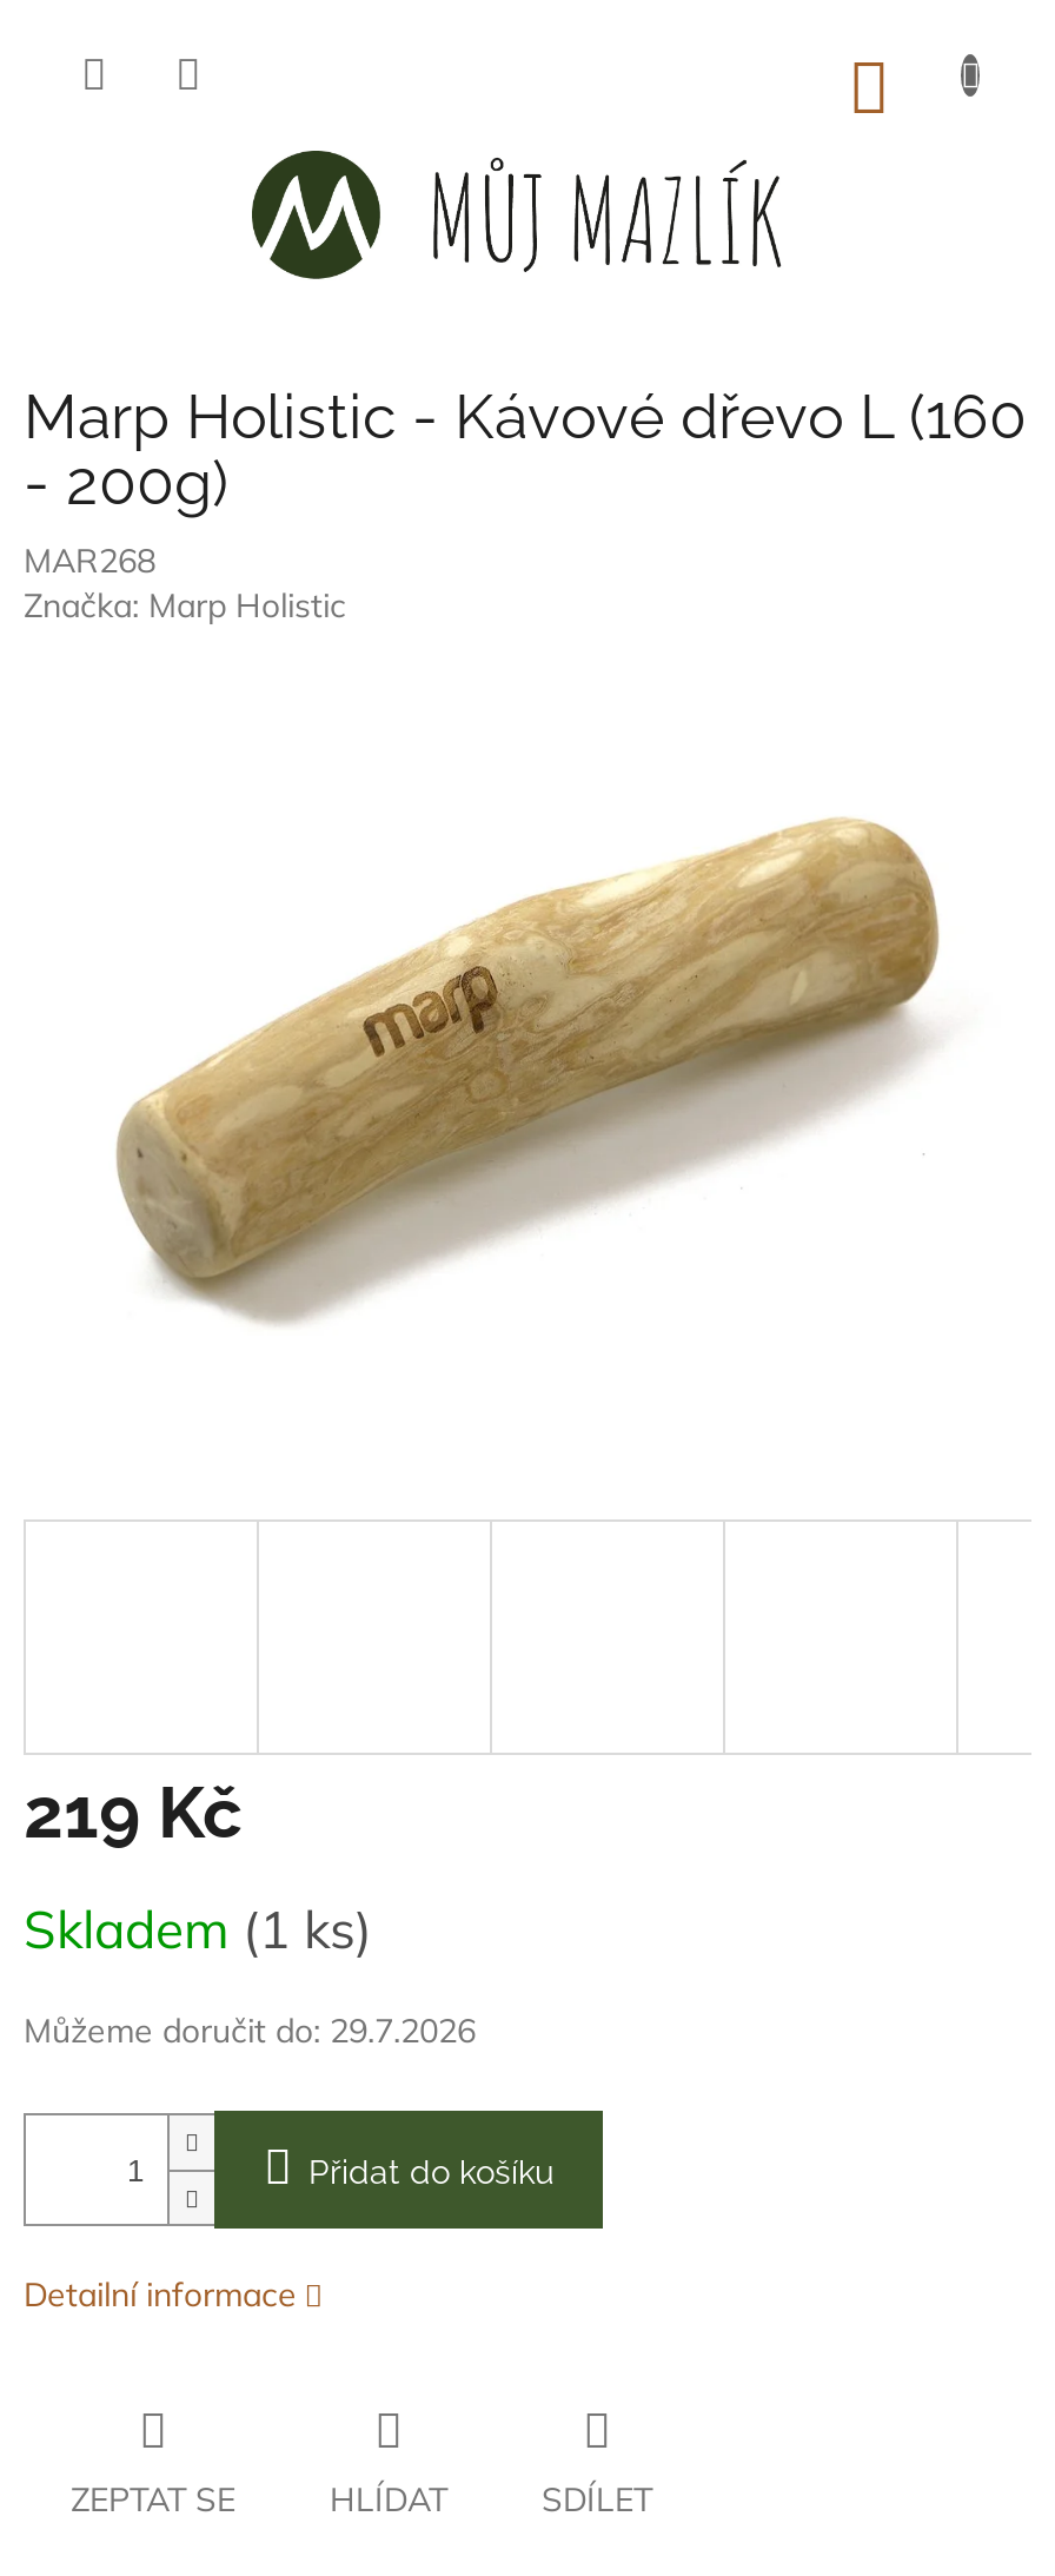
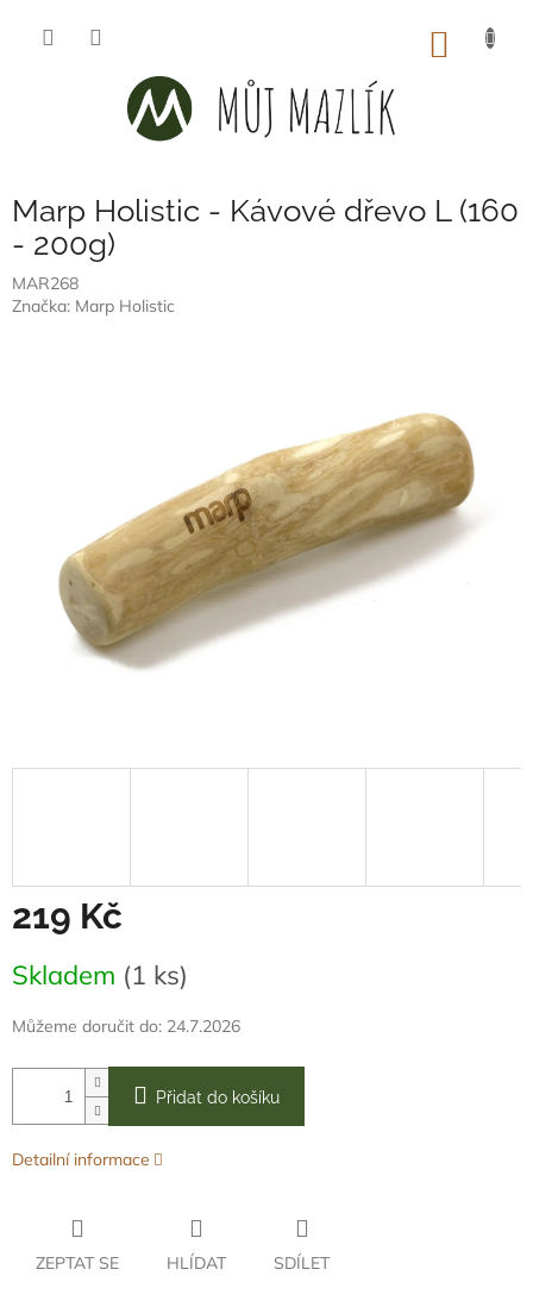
[24,2010,476,2053] Můžeme doručit do: 29.7.2026 -> [12,1016,240,1037] Můžeme doručit do: 24.7.2026

